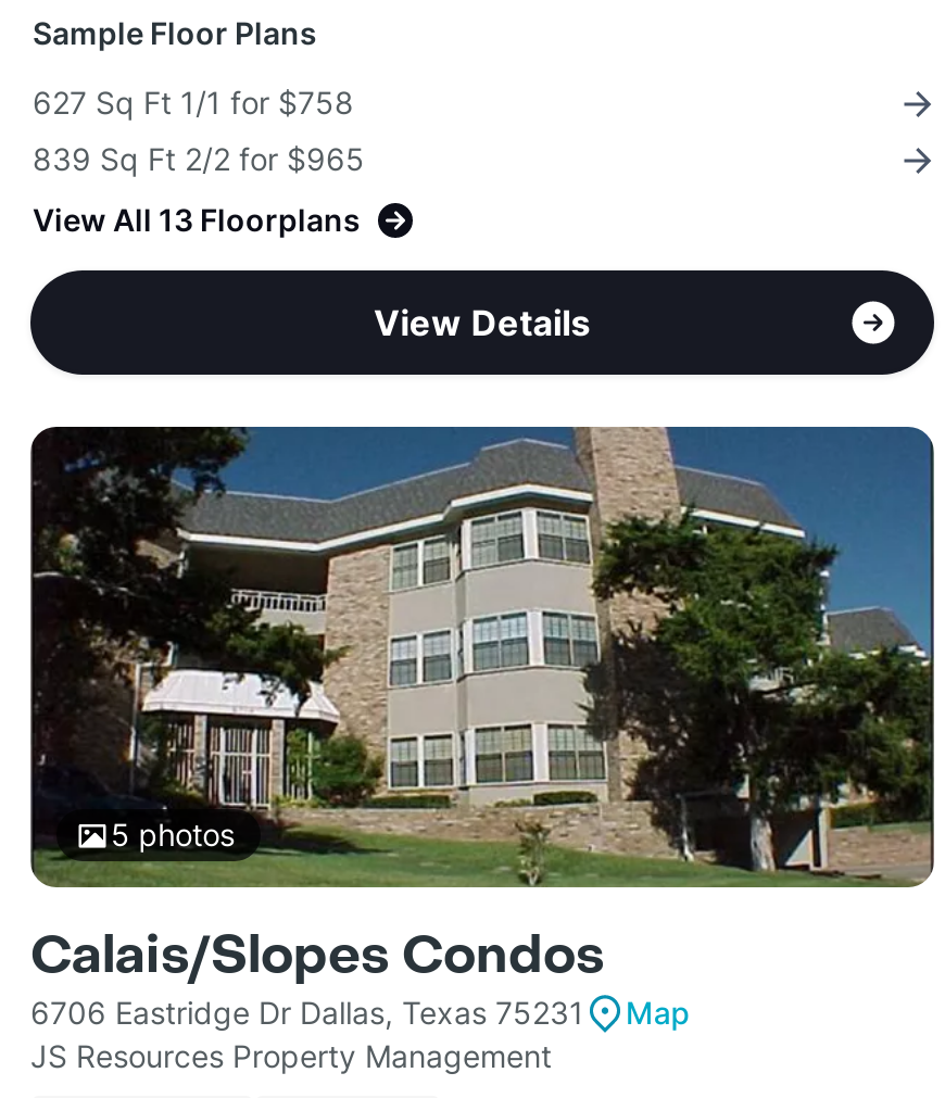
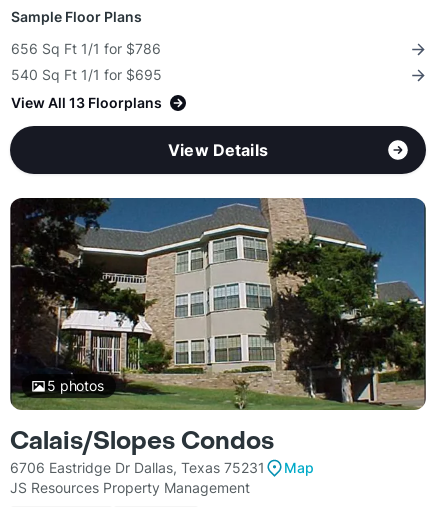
[33,84,354,121] 627 Sq Ft 1/1 for $758 -> [11,40,161,57] 656 Sq Ft 1/1 for $786
[33,141,365,177] 839 Sq Ft 2/2 for $965 -> [11,66,162,83] 540 Sq Ft 1/1 for $695

